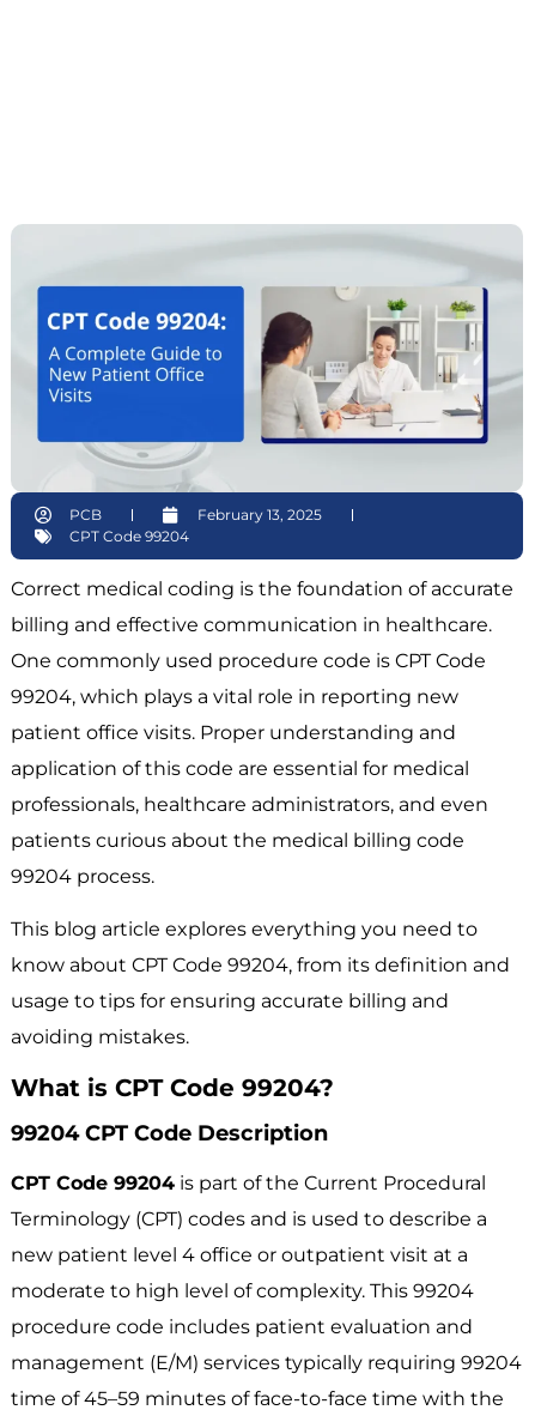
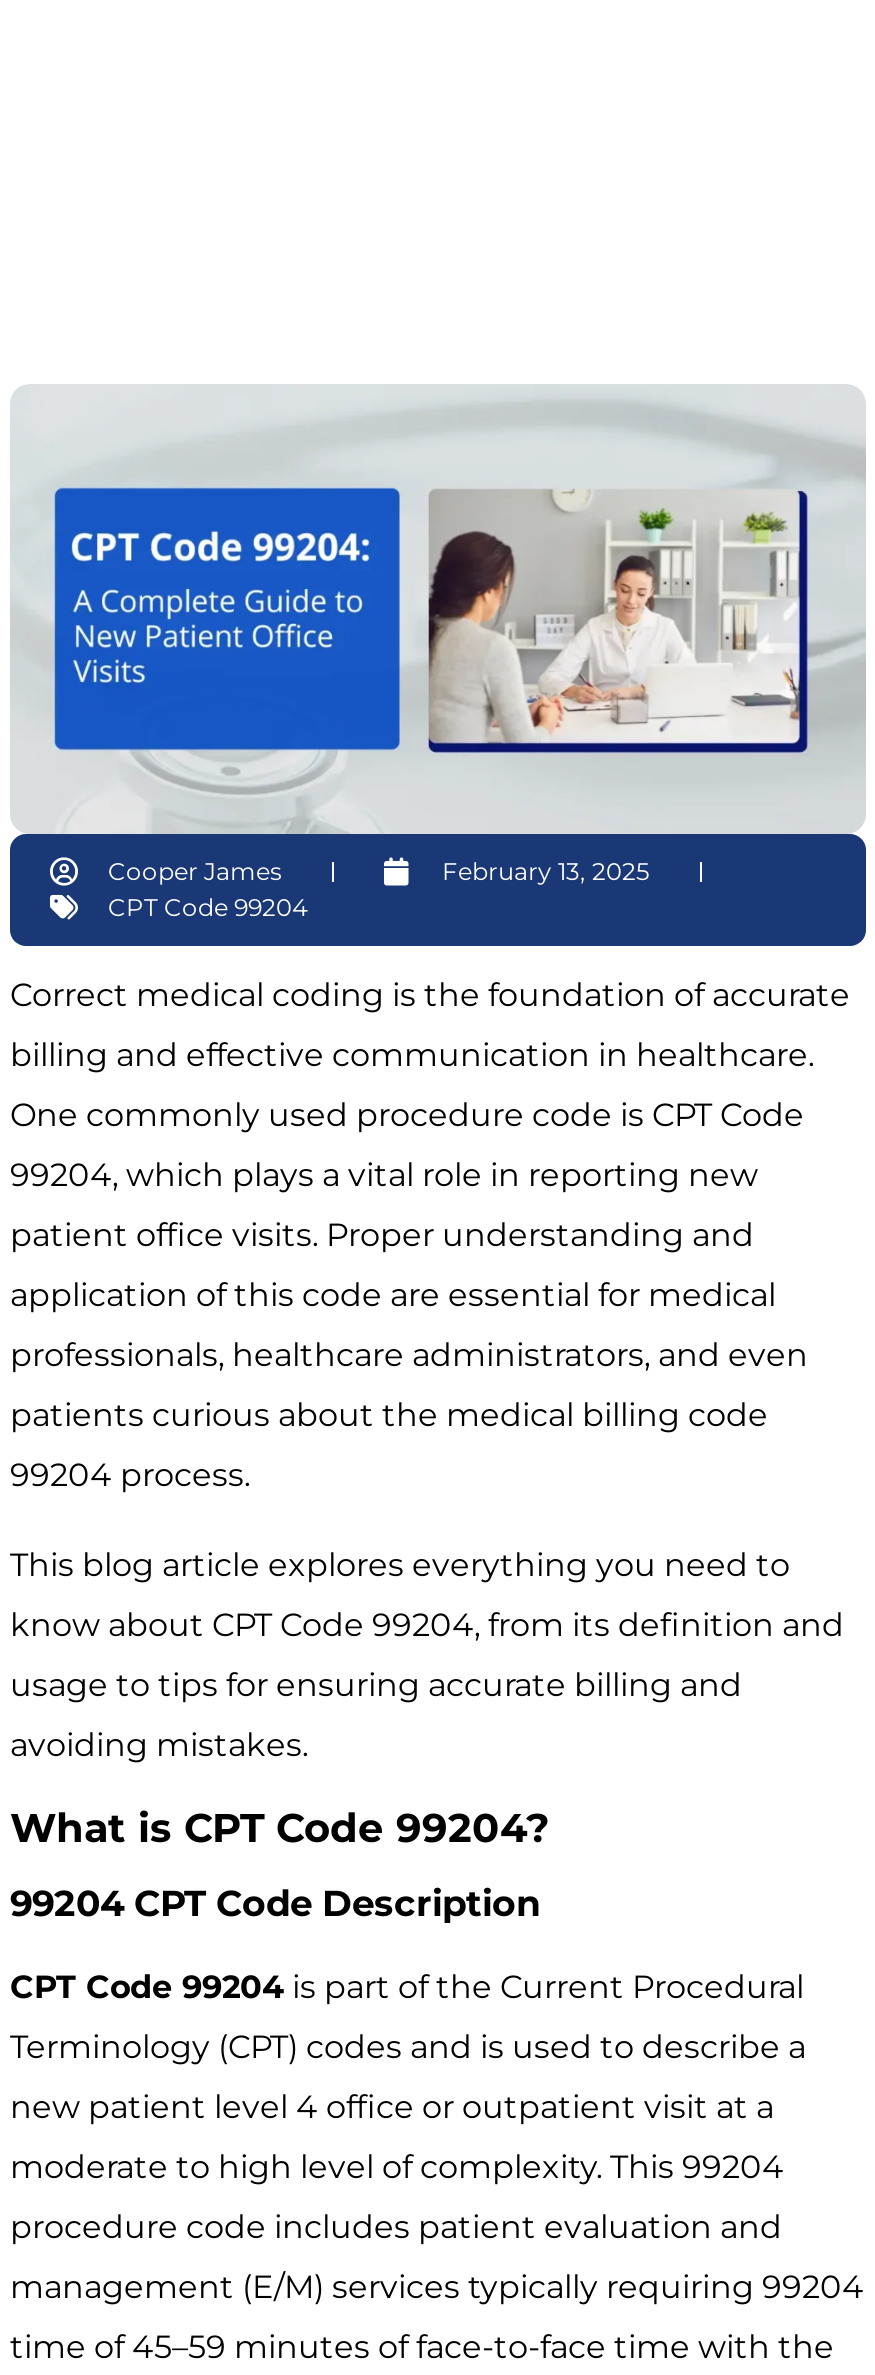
[69,506,102,524] PCB -> [108,857,282,887] Cooper James

